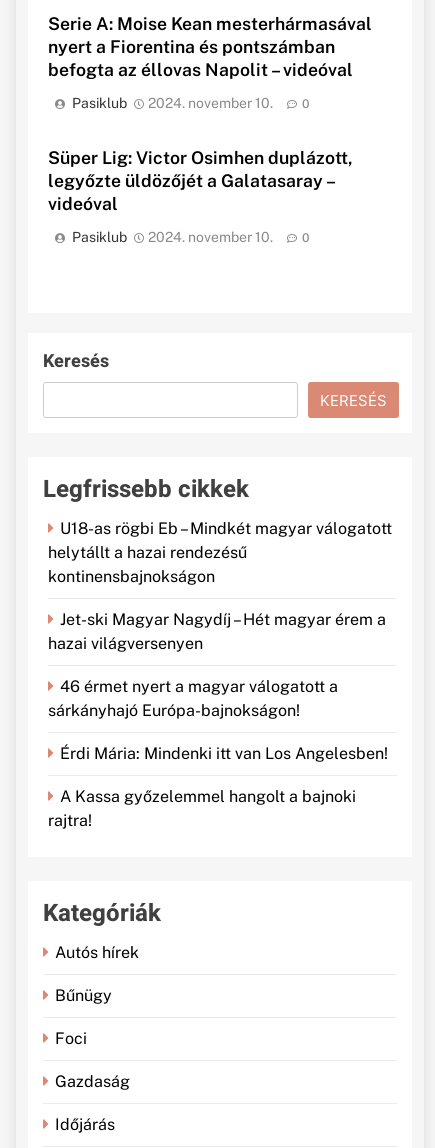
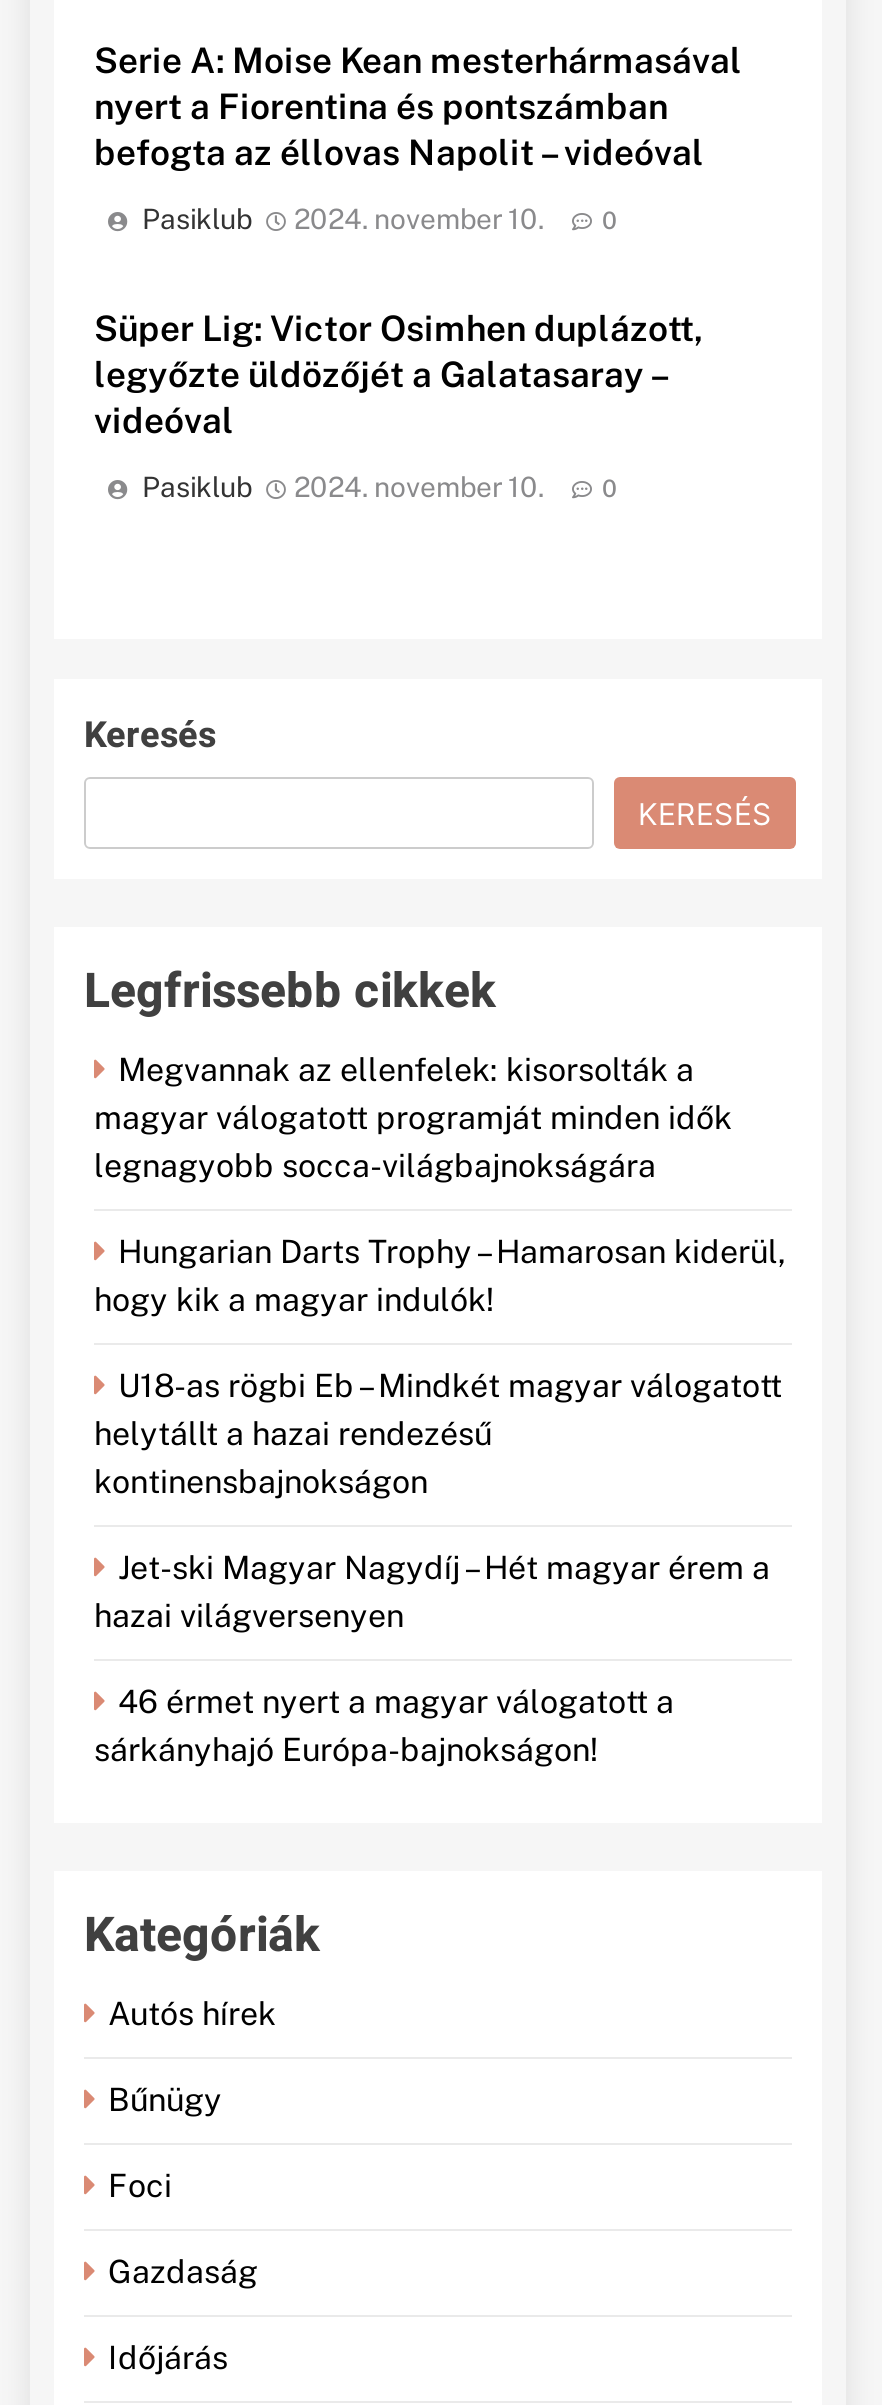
none -> [94,1050,786,1318] Megvannak az ellenfelek: kisorsolták a | magyar válogatott programját minden idők | legnagyobb socca-világbajnokságára | Hungarian Darts Trophy – Hamarosan kiderül, | hogy kik a magyar indulók!
moved [48,519,392,720] -> [94,1366,782,1768]: U18-as rögbi Eb – Mindkét magyar válogatott | helytállt a hazai rendezésű | kontinensbajnokságon | Jet-ski Magyar Nagydíj – Hét magyar érem a | hazai világversenyen | 46 érmet nyert a magyar válogatott a | sárkányhajó Európa-bajnokságon!
[48,744,388,830] Érdi Mária: Mindenki itt van Los Angelesben! | A Kassa győzelemmel hangolt a bajnoki | rajtra! -> none

